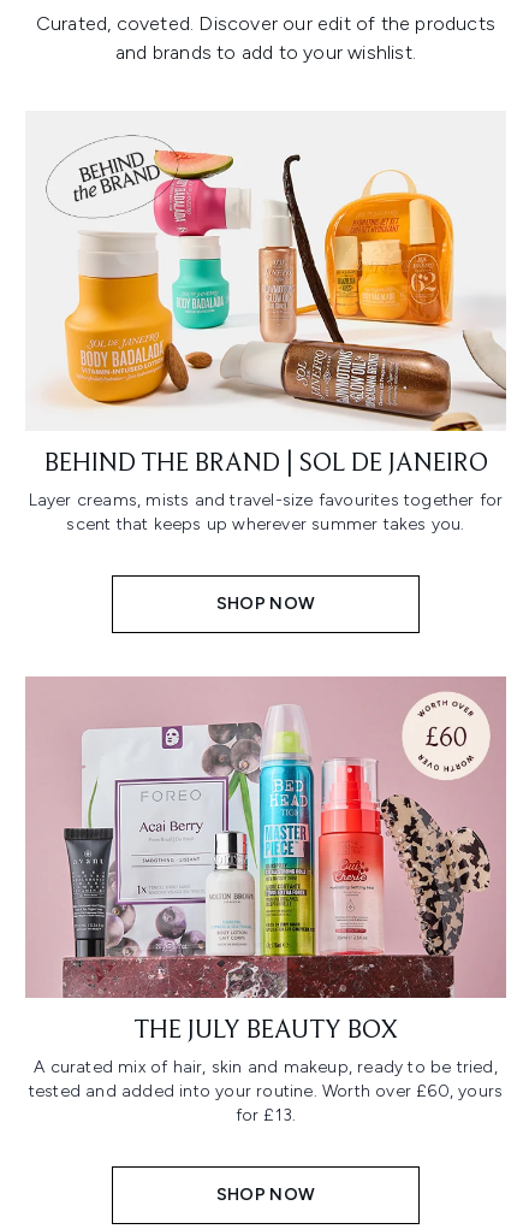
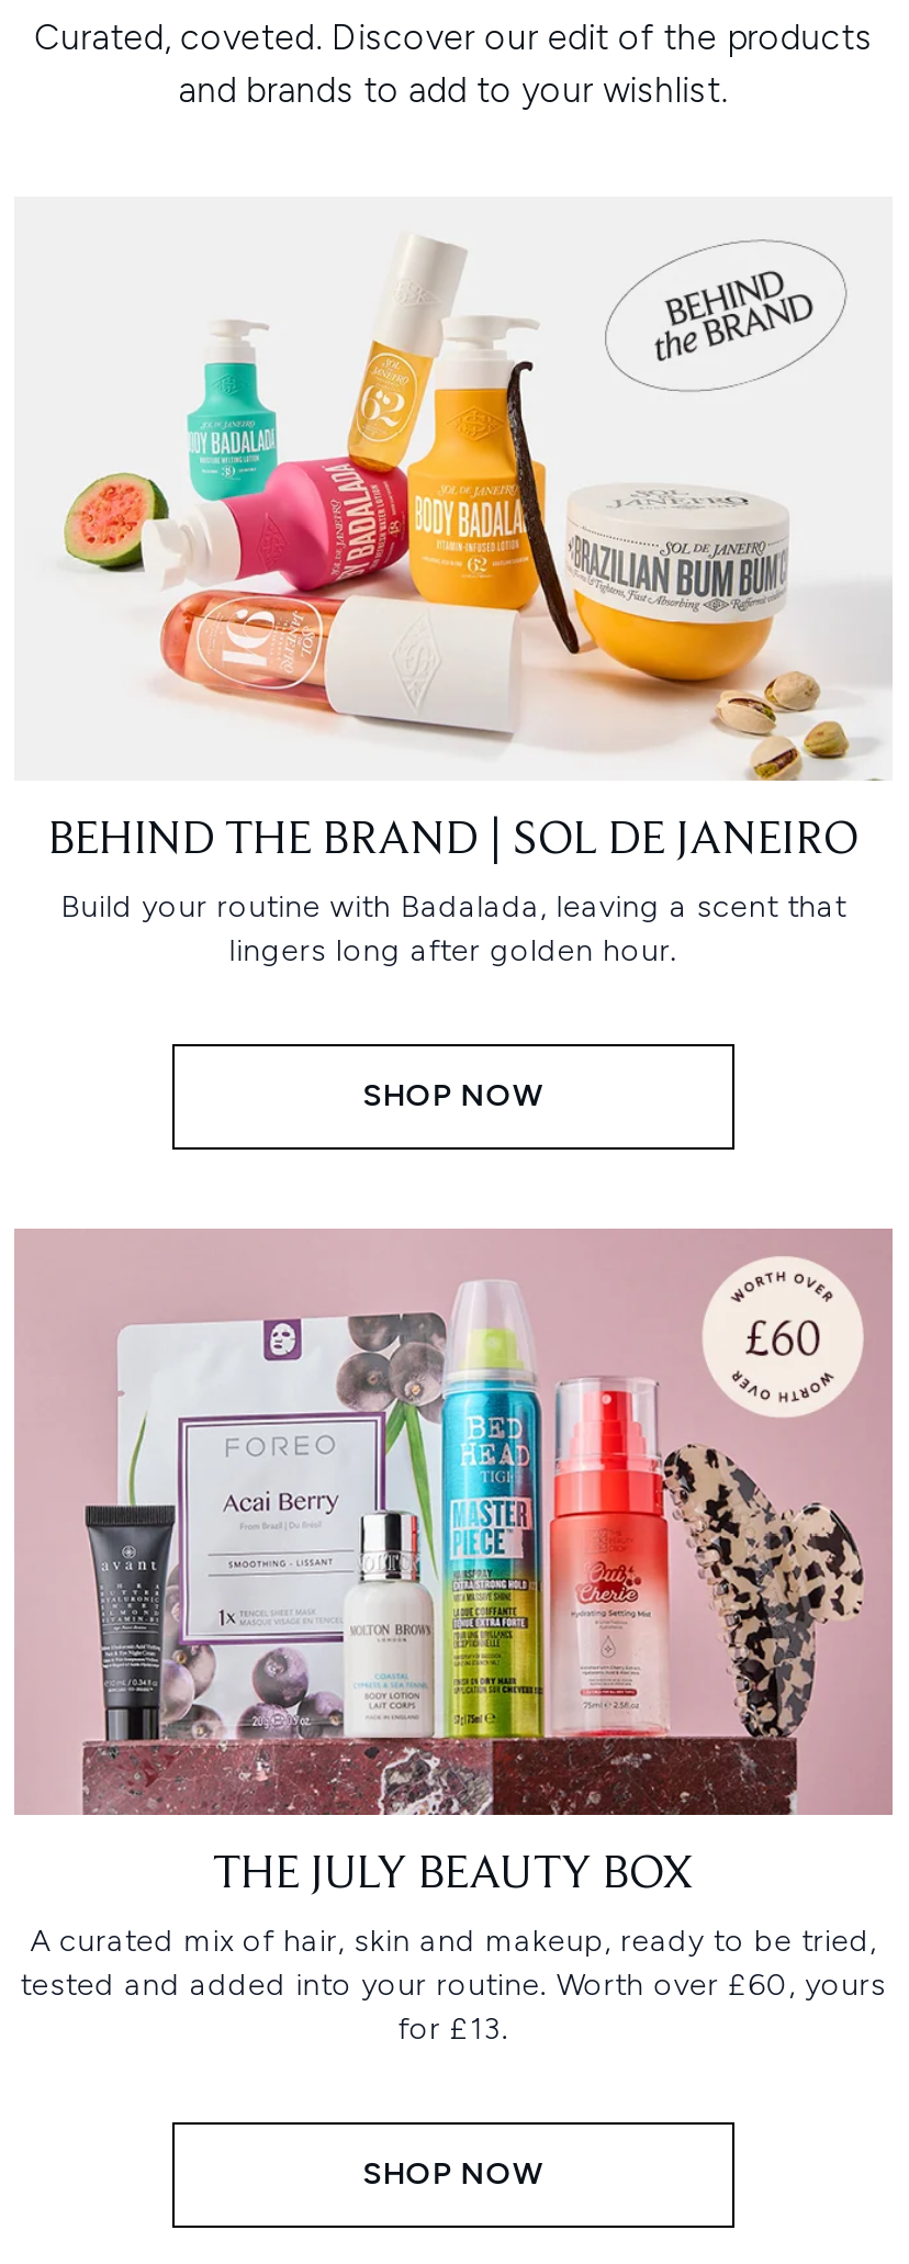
[46,135,507,432] [image] -> [63,238,893,783] [image]
[28,490,503,535] Layer creams, mists and travel-size favourites together for | scent that keeps up wherever summer takes you. -> [61,889,846,970] Build your routine with Badalada, leaving a scent that | lingers long after golden hour.

